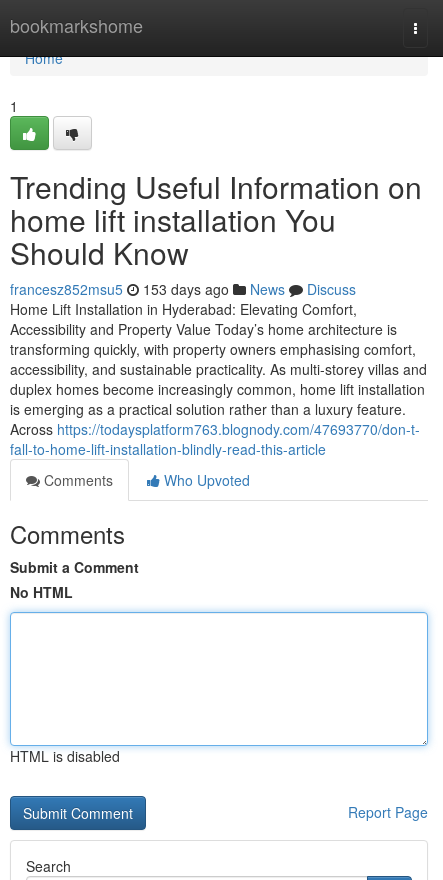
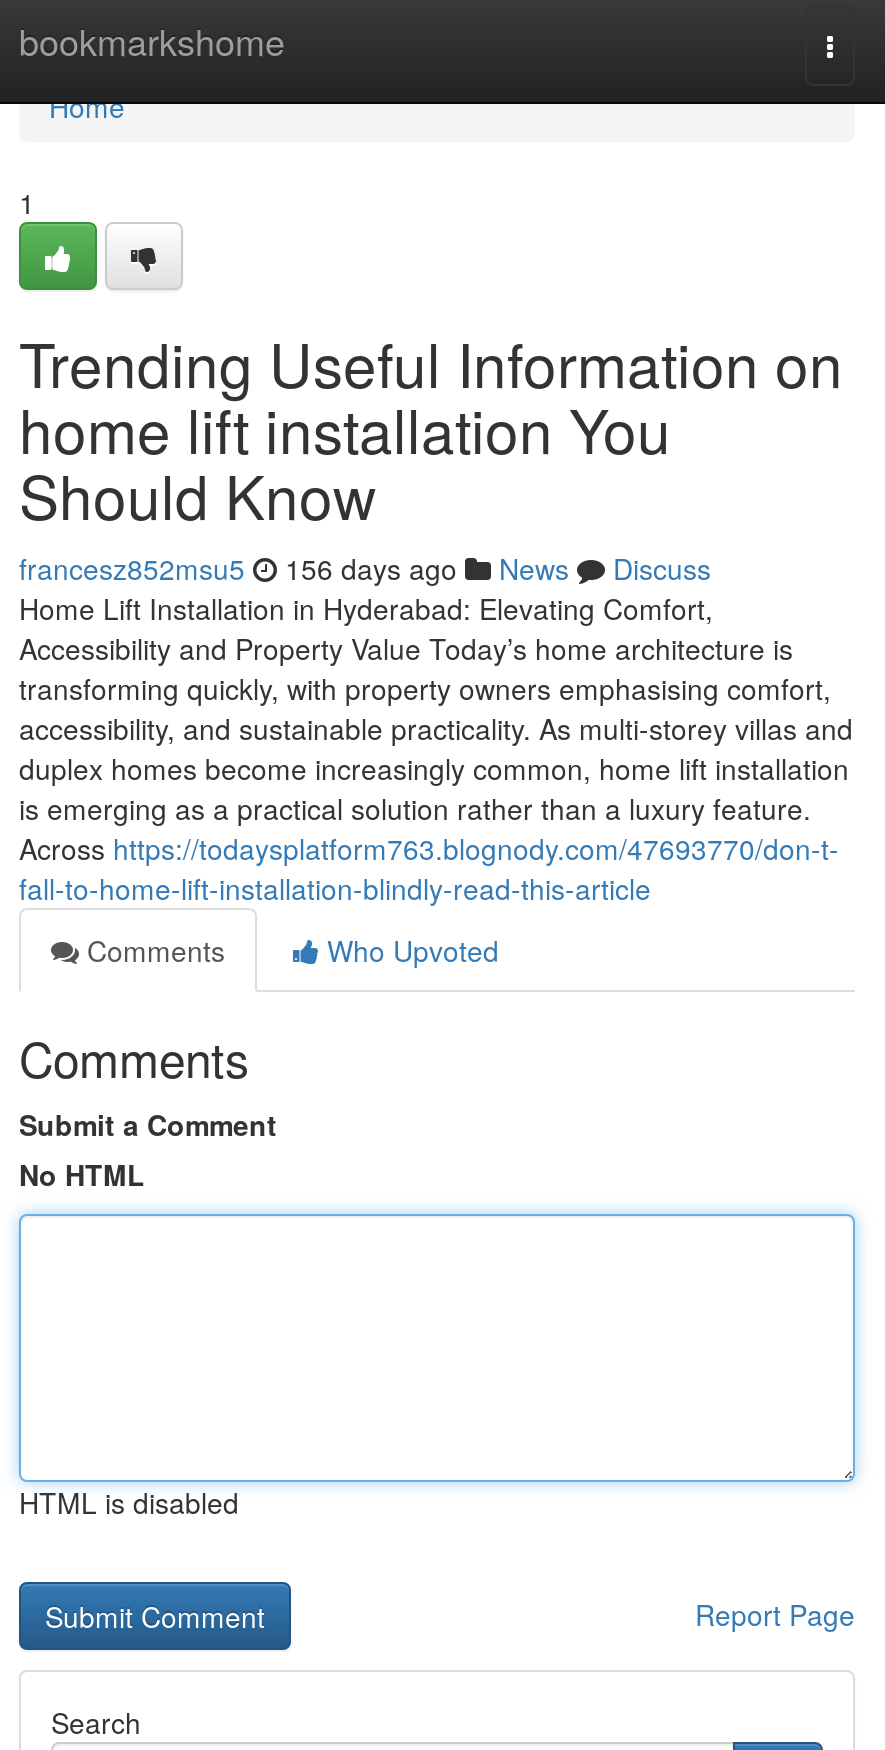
[10,279,356,299] francesz852msu5 153 days ago News Discuss -> [19,548,711,588] francesz852msu5 156 days ago News Discuss

